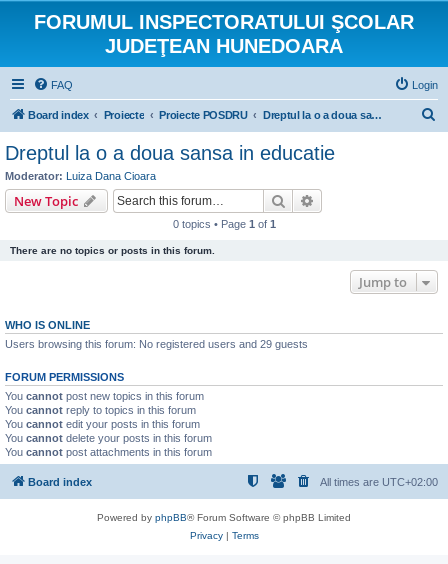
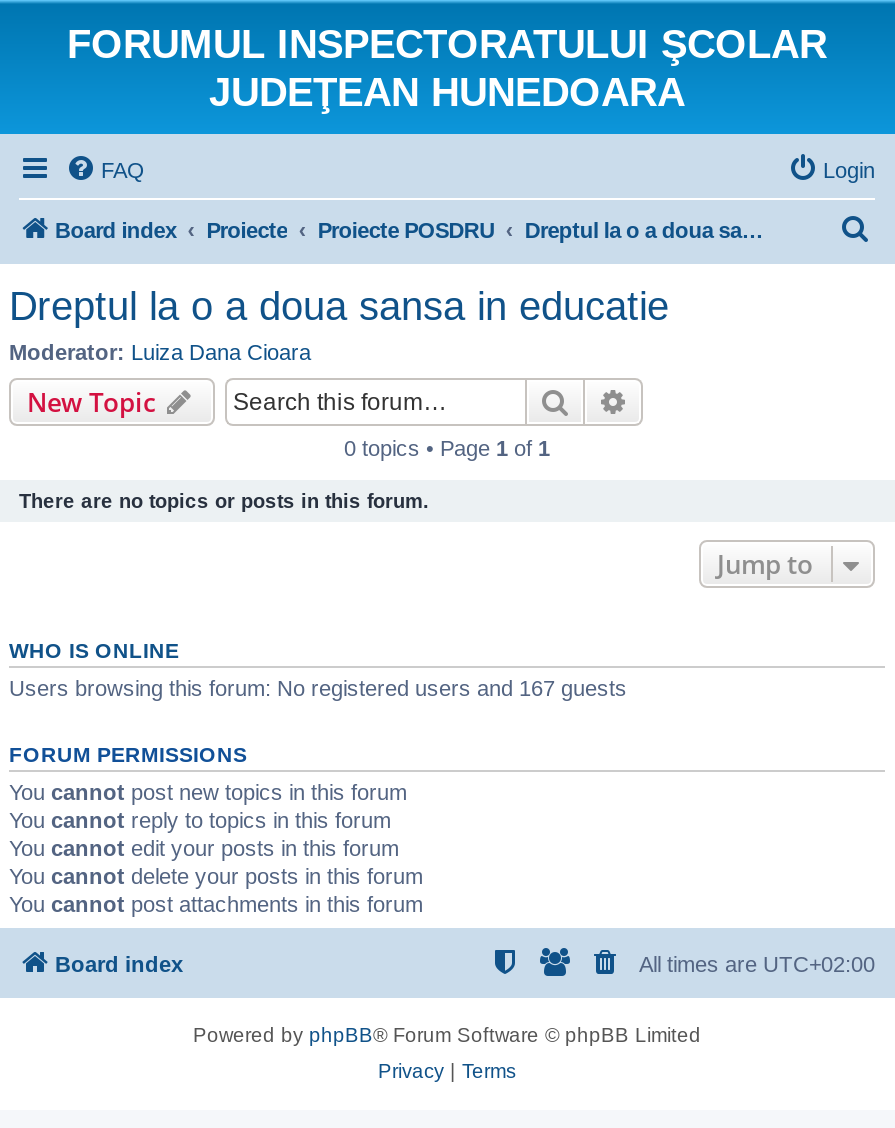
[5,337,308,349] Users browsing this forum: No registered users and 29 guests -> [9,675,627,699] Users browsing this forum: No registered users and 167 guests

